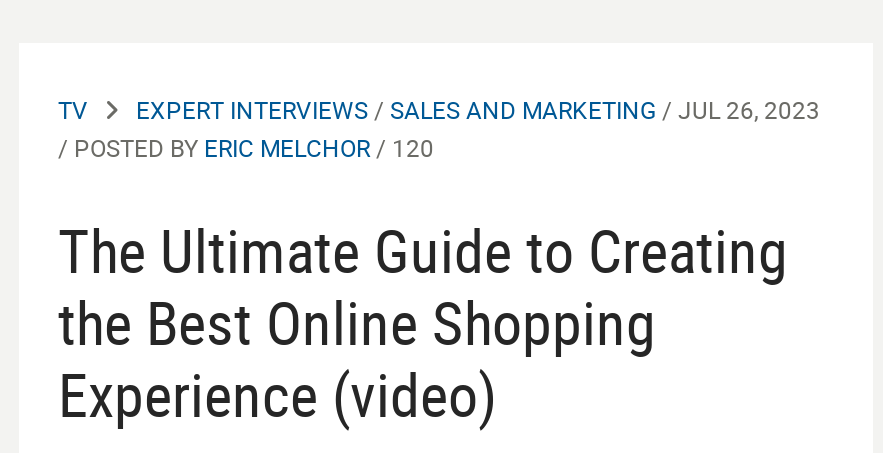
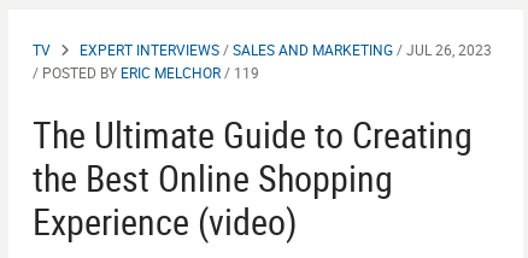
[58,131,434,163] / POSTED BY ERIC MELCHOR / 120 -> [32,62,259,82] / POSTED BY ERIC MELCHOR / 119

